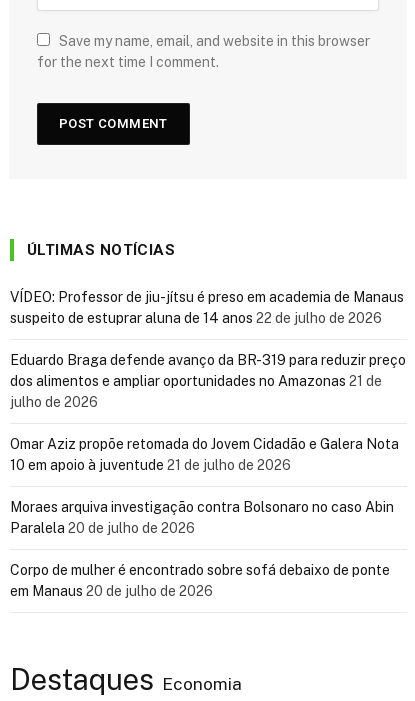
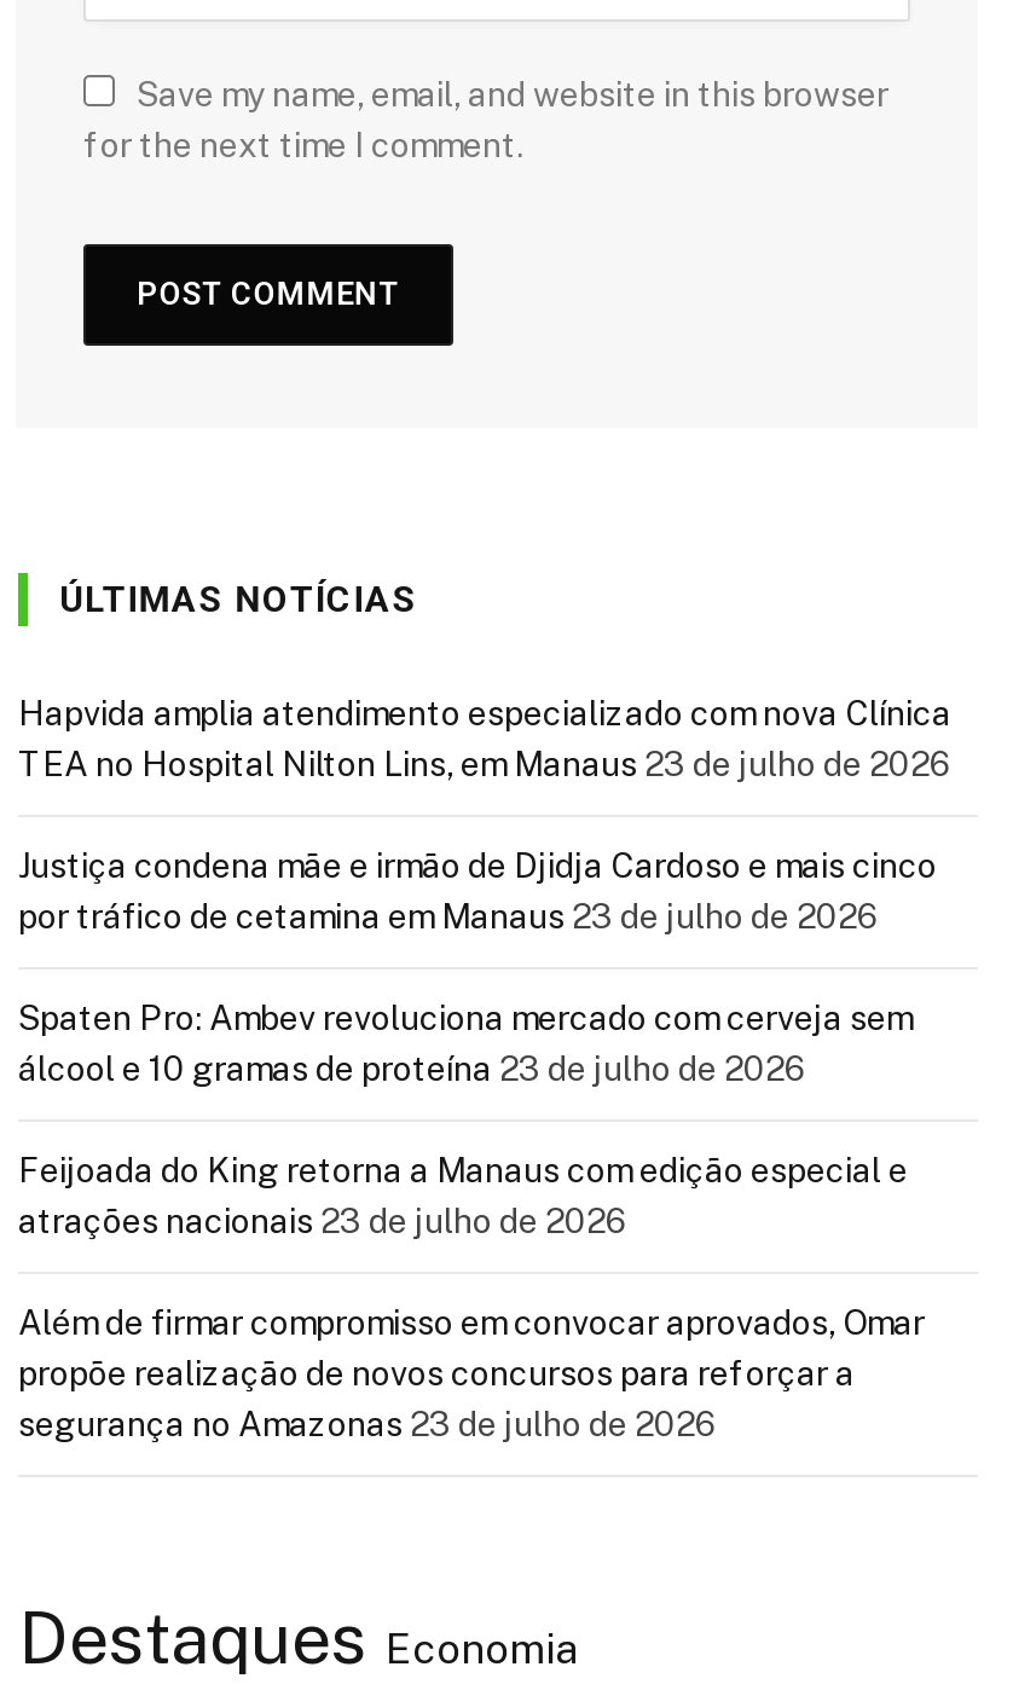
[10,289,404,326] VÍDEO: Professor de jiu-jítsu é preso em academia de Manaus | suspeito de estuprar aluna de 14 anos 22 de julho de 2026 -> [18,695,951,784] Hapvida amplia atendimento especializado com nova Clínica | TEA no Hospital Nilton Lins, em Manaus 23 de julho de 2026
[10,352,406,410] Eduardo Braga defende avanço da BR-319 para reduzir preço | dos alimentos e ampliar oportunidades no Amazonas 21 de | julho de 2026 -> [18,847,937,937] Justiça condena mãe e irmão de Djidja Cardoso e mais cinco | por tráfico de cetamina em Manaus 23 de julho de 2026
[10,436,399,473] Omar Aziz propõe retomada do Jovem Cidadão e Galera Nota | 10 em apoio à juventude 21 de julho de 2026 -> [18,999,913,1089] Spaten Pro: Ambev revoluciona mercado com cerveja sem | álcool e 10 gramas de proteína 23 de julho de 2026
[10,499,394,536] Moraes arquiva investigação contra Bolsonaro no caso Abin | Paralela 20 de julho de 2026 -> [18,1152,908,1241] Feijoada do King retorna a Manaus com edição especial e | atrações nacionais 23 de julho de 2026
[10,562,390,599] Corpo de mulher é encontrado sobre sofá debaixo de ponte | em Manaus 20 de julho de 2026 -> [18,1304,925,1444] Além de firmar compromisso em convocar aprovados, Omar | propõe realização de novos concursos para reforçar a | segurança no Amazonas 23 de julho de 2026

